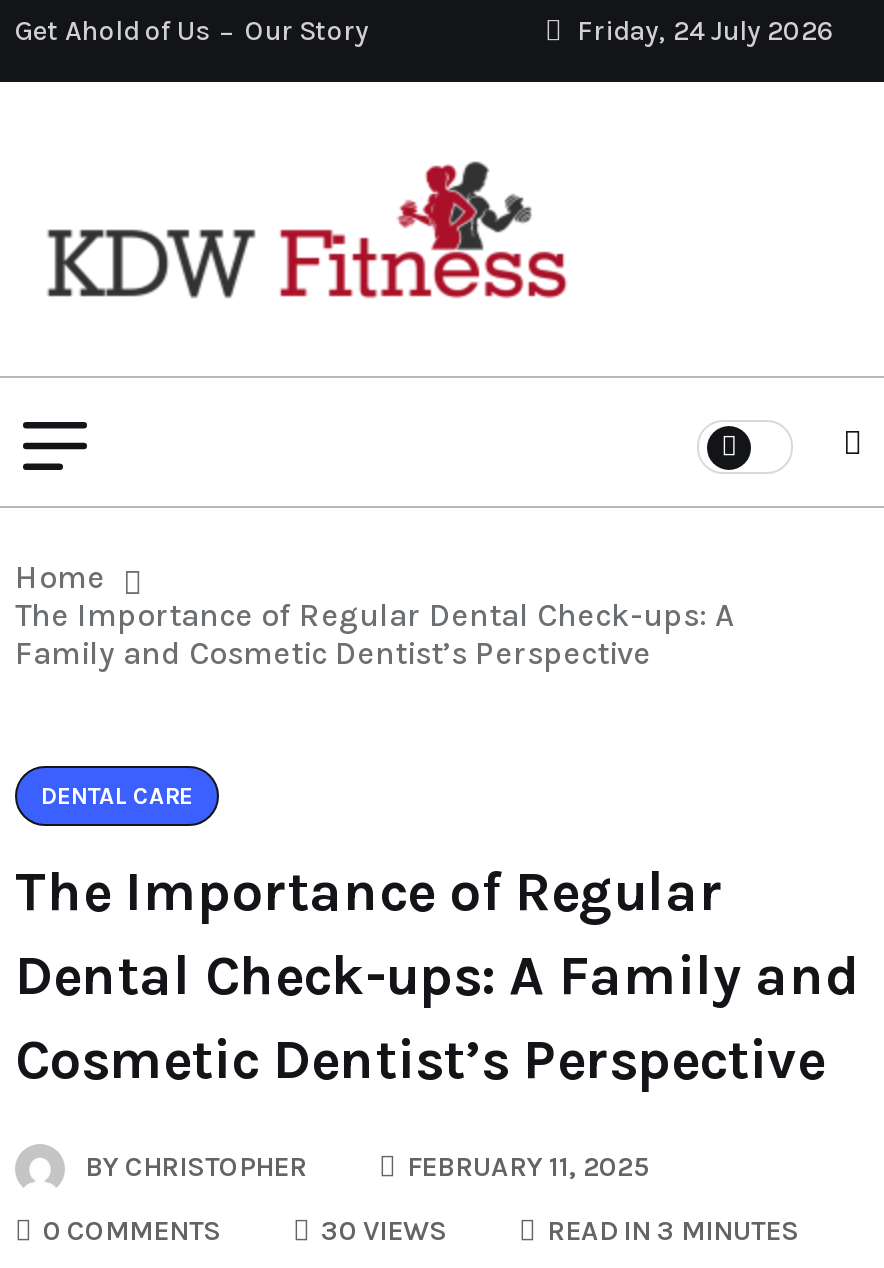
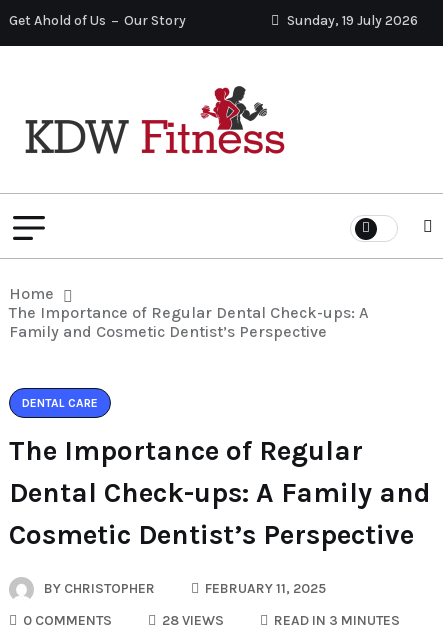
[571,14,833,48] Friday, 24 July 2026 -> [284,12,418,29] Sunday, 19 July 2026
[315,1214,447,1248] 30 VIEWS -> [159,612,224,629] 28 VIEWS

